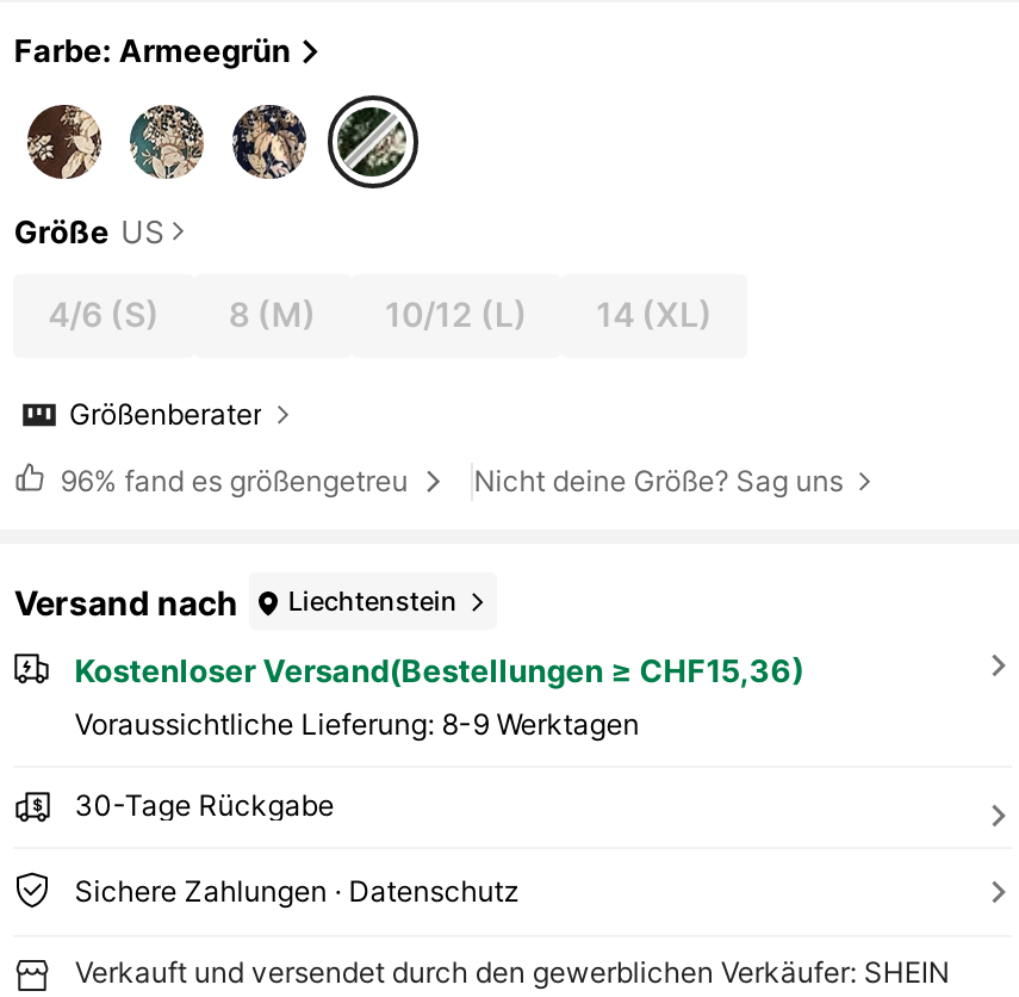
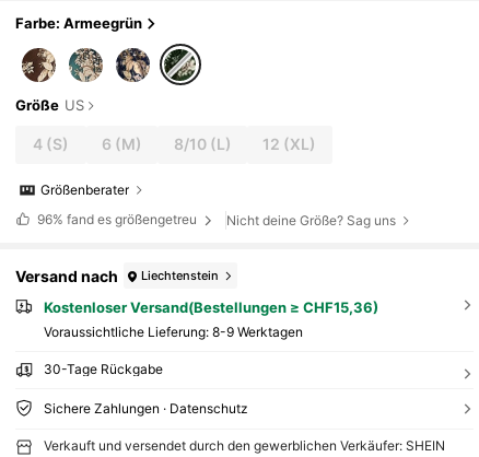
[48,294,160,334] 4/6 (S) -> [33,135,69,153] 4 (S)
[228,294,317,334] 8 (M) -> [102,135,142,153] 6 (M)
[385,294,528,334] 10/12 (L) -> [174,135,232,153] 8/10 (L)
[596,294,713,334] 14 (XL) -> [263,135,317,153] 12 (XL)

